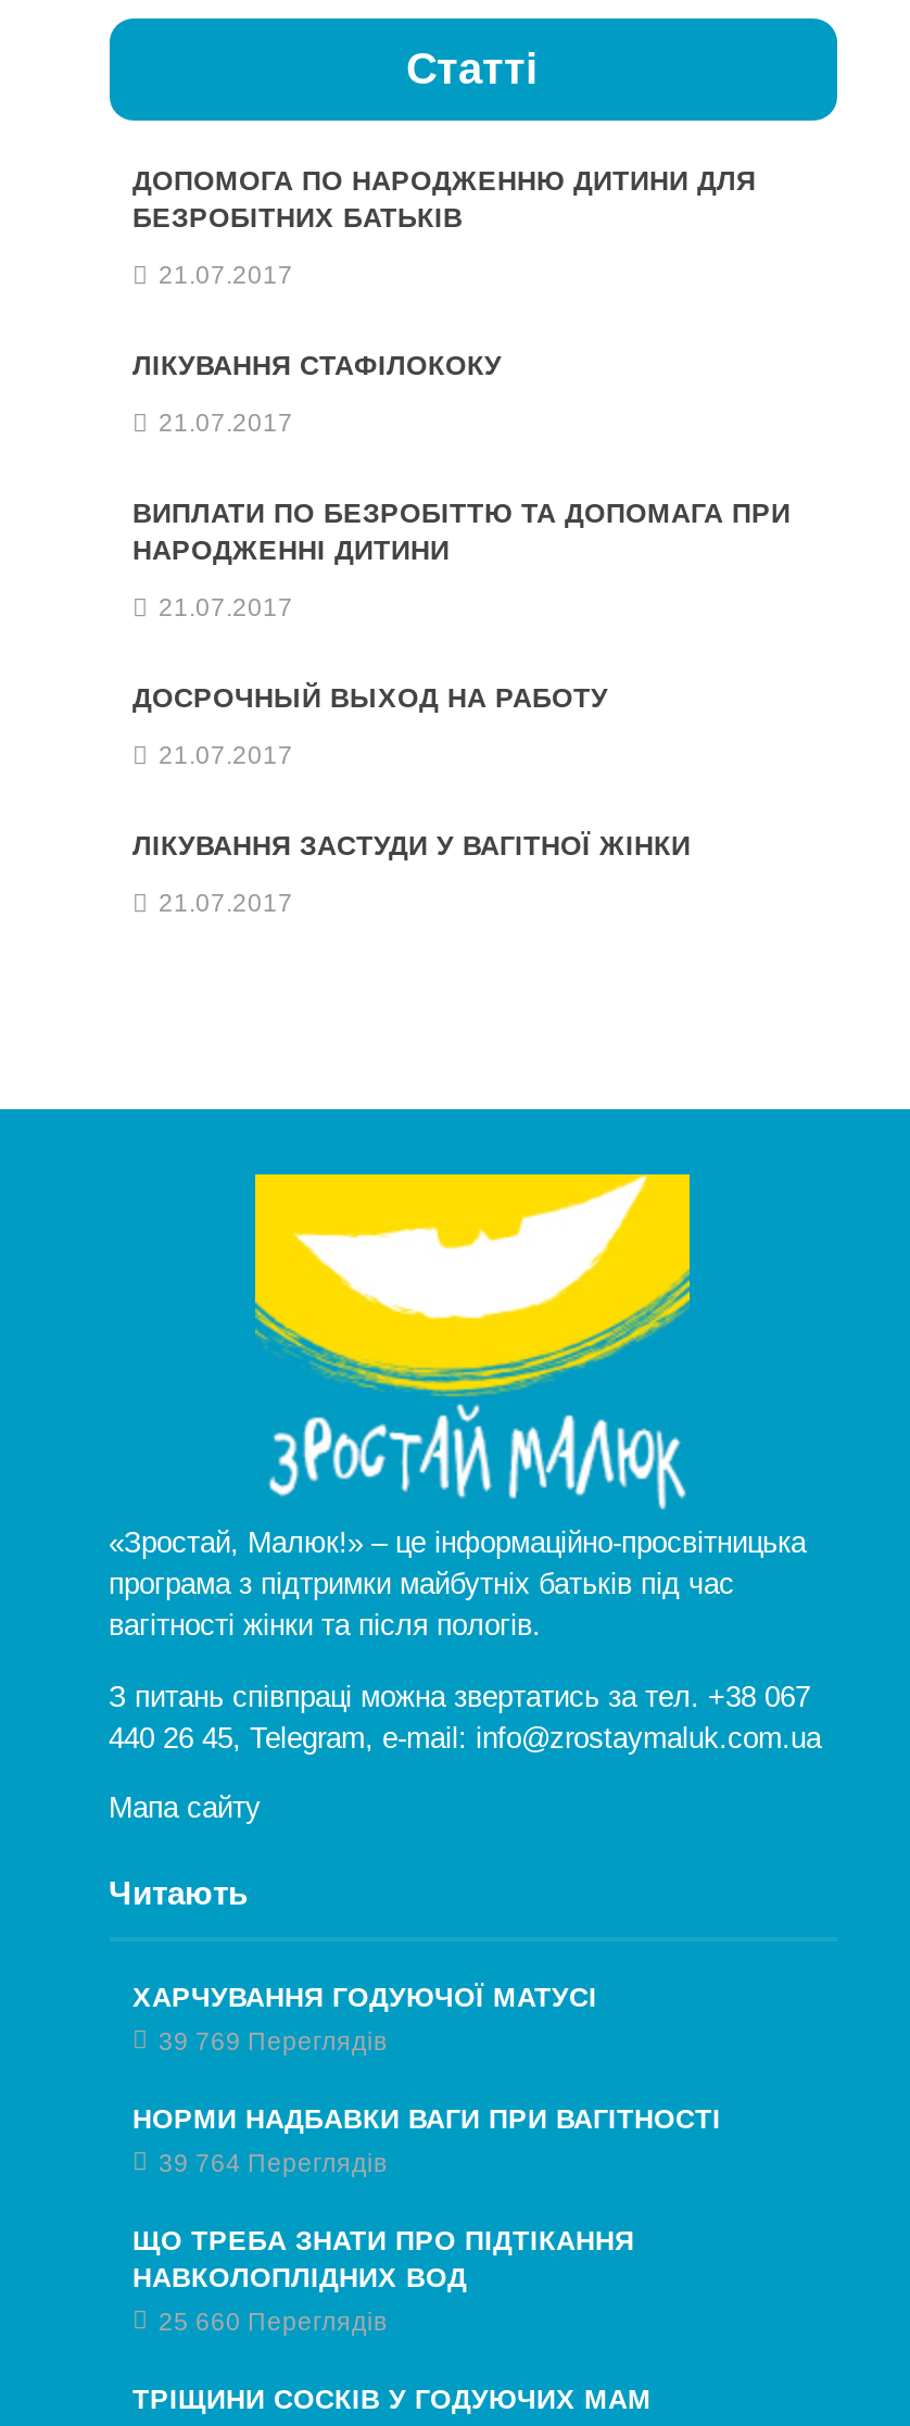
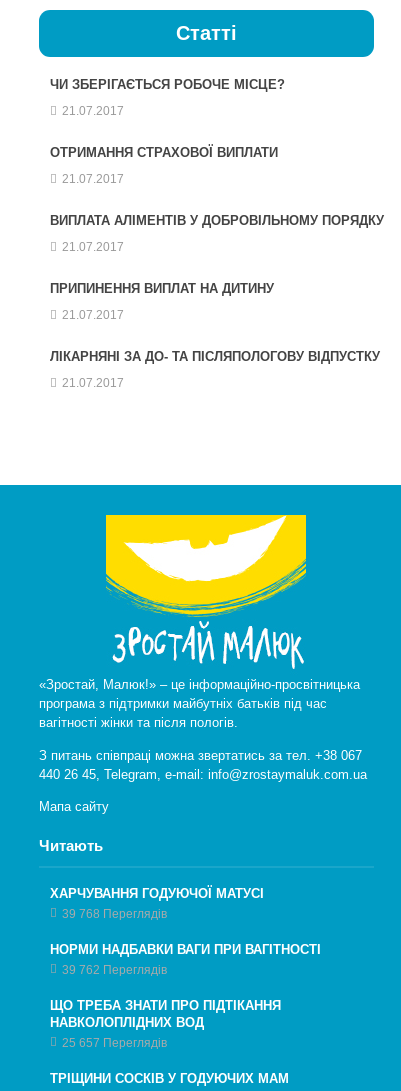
[132,166,756,234] ДОПОМОГА ПО НАРОДЖЕННЮ ДИТИНИ ДЛЯ | БЕЗРОБІТНИХ БАТЬКІВ -> [49,78,284,92] ЧИ ЗБЕРІГАЄТЬСЯ РОБОЧЕ МІСЦЕ?
[132,351,502,382] ЛІКУВАННЯ СТАФІЛОКОКУ -> [49,146,277,160] ОТРИМАННЯ СТРАХОВОЇ ВИПЛАТИ
[132,499,791,566] ВИПЛАТИ ПО БЕЗРОБІТТЮ ТА ДОПОМАГА ПРИ | НАРОДЖЕННІ ДИТИНИ -> [49,214,383,228] ВИПЛАТА АЛІМЕНТІВ У ДОБРОВІЛЬНОМУ ПОРЯДКУ
[132,684,608,714] ДОСРОЧНЫЙ ВЫХОД НА РАБОТУ -> [49,282,273,296] ПРИПИНЕННЯ ВИПЛАТ НА ДИТИНУ
[132,831,691,862] ЛІКУВАННЯ ЗАСТУДИ У ВАГІТНОЇ ЖІНКИ -> [49,350,379,364] ЛІКАРНЯНІ ЗА ДО- ТА ПІСЛЯПОЛОГОВУ ВІДПУСТКУ
[159,2027,387,2055] 39 769 Переглядів -> [61,907,166,920] 39 768 Переглядів
[159,2148,387,2177] 39 764 Переглядів -> [61,963,166,976] 39 762 Переглядів
[159,2307,387,2335] 25 660 Переглядів -> [61,1036,166,1049] 25 657 Переглядів

